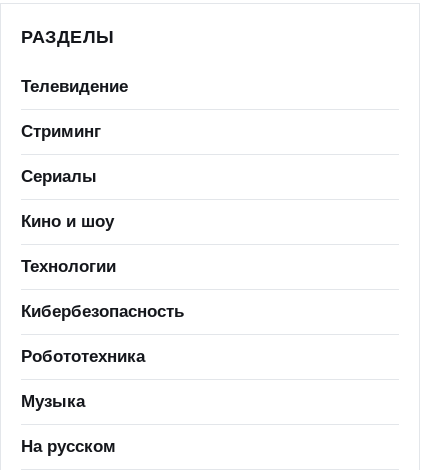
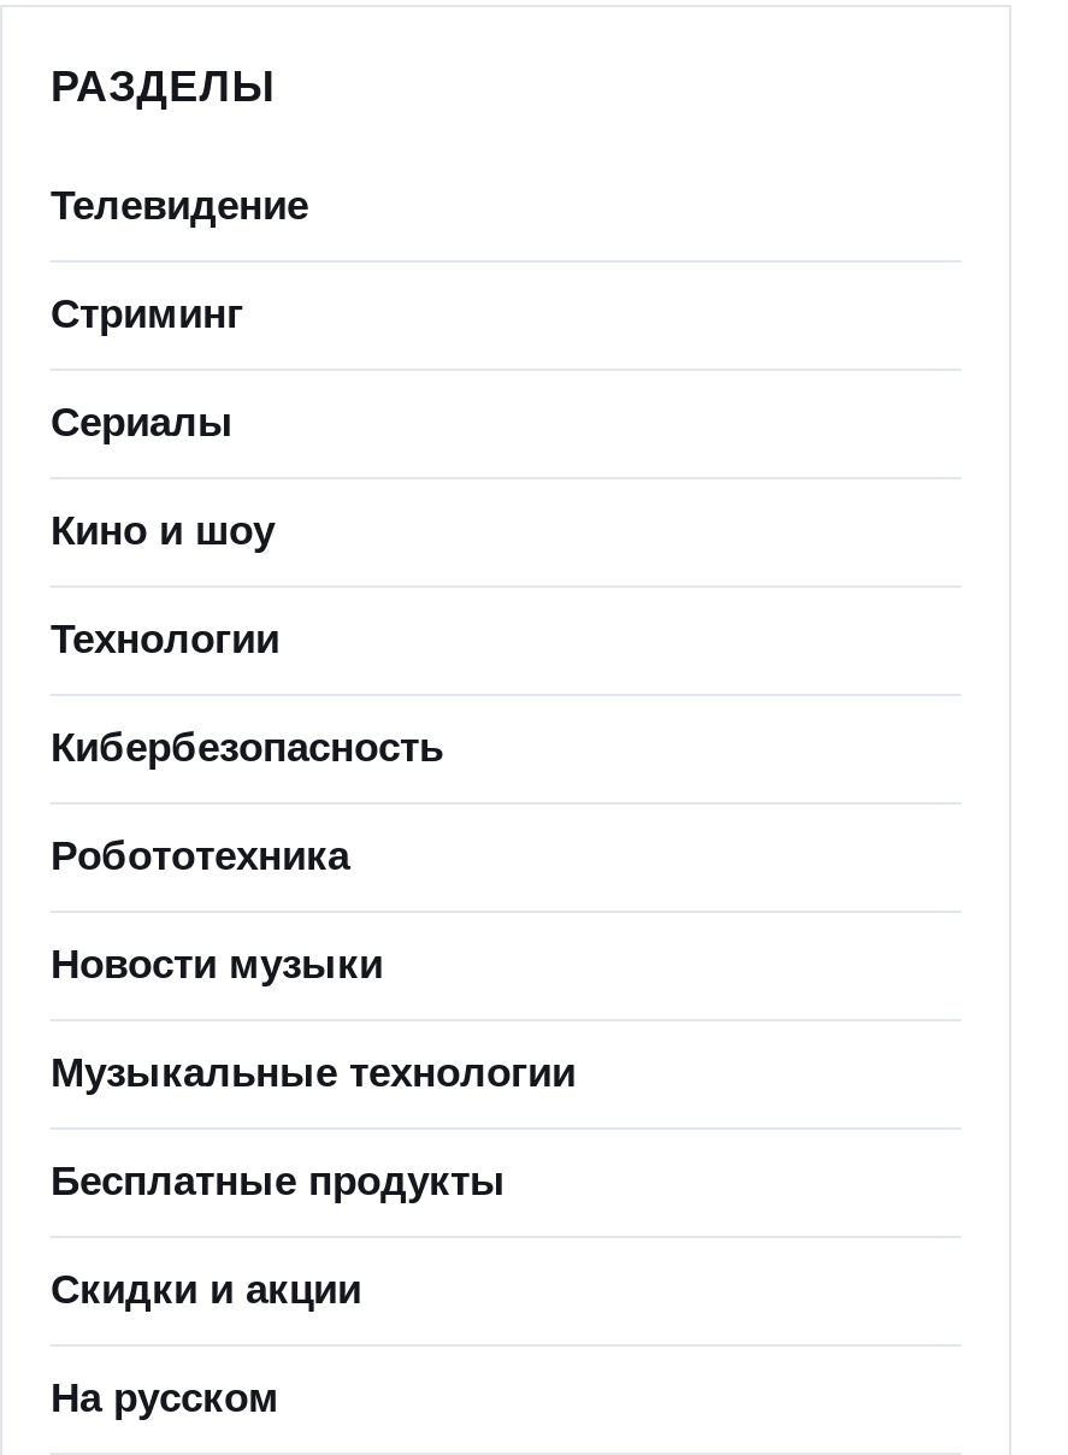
[21,392,85,411] Музыка -> [51,942,576,1313] Новости музыки | Музыкальные технологии | Бесплатные продукты | Скидки и акции

